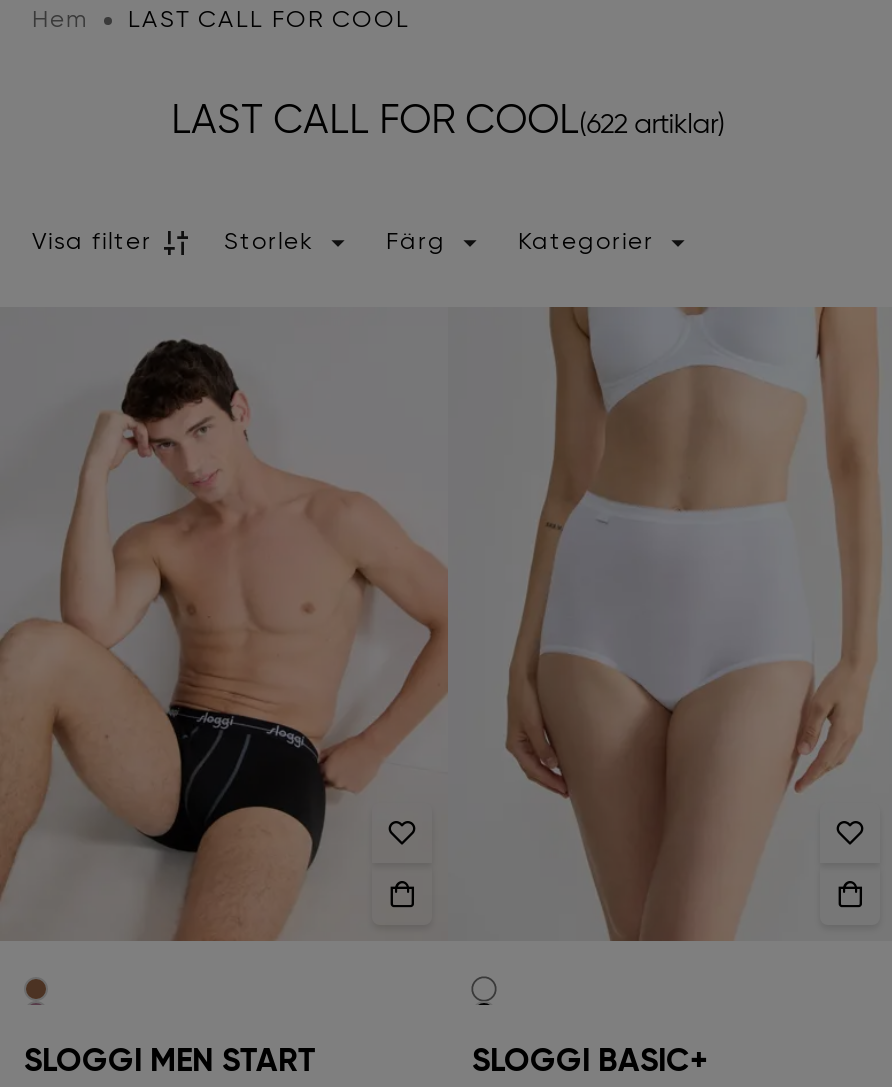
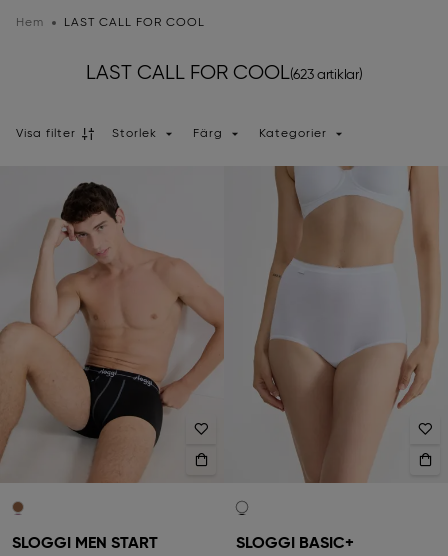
[171,101,725,143] LAST CALL FOR COOL(622 artiklar) -> [86,63,362,84] LAST CALL FOR COOL(623 artiklar)

